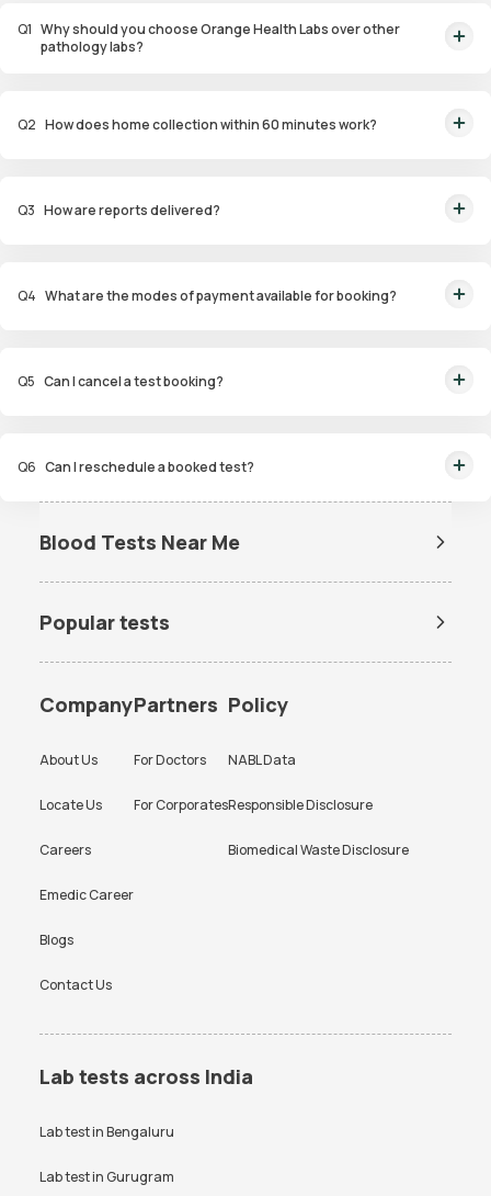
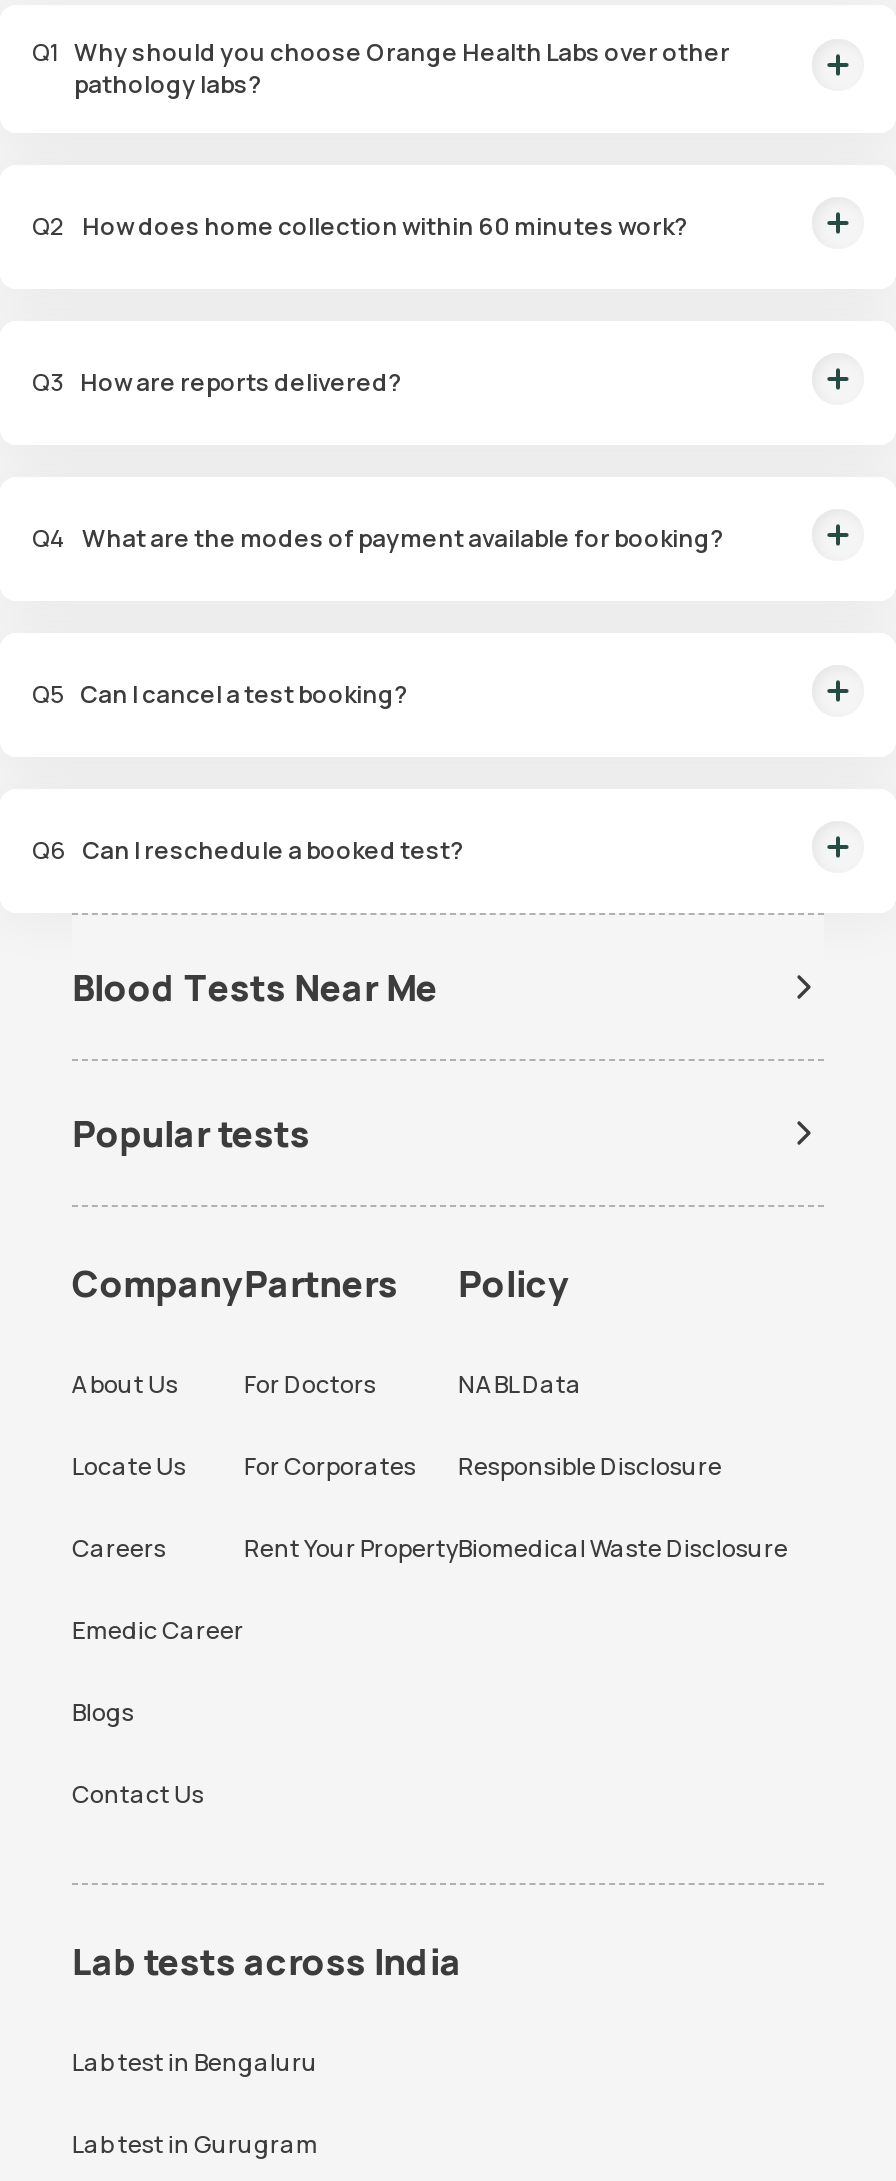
none -> [244,1531,458,1565] Rent Your Property

